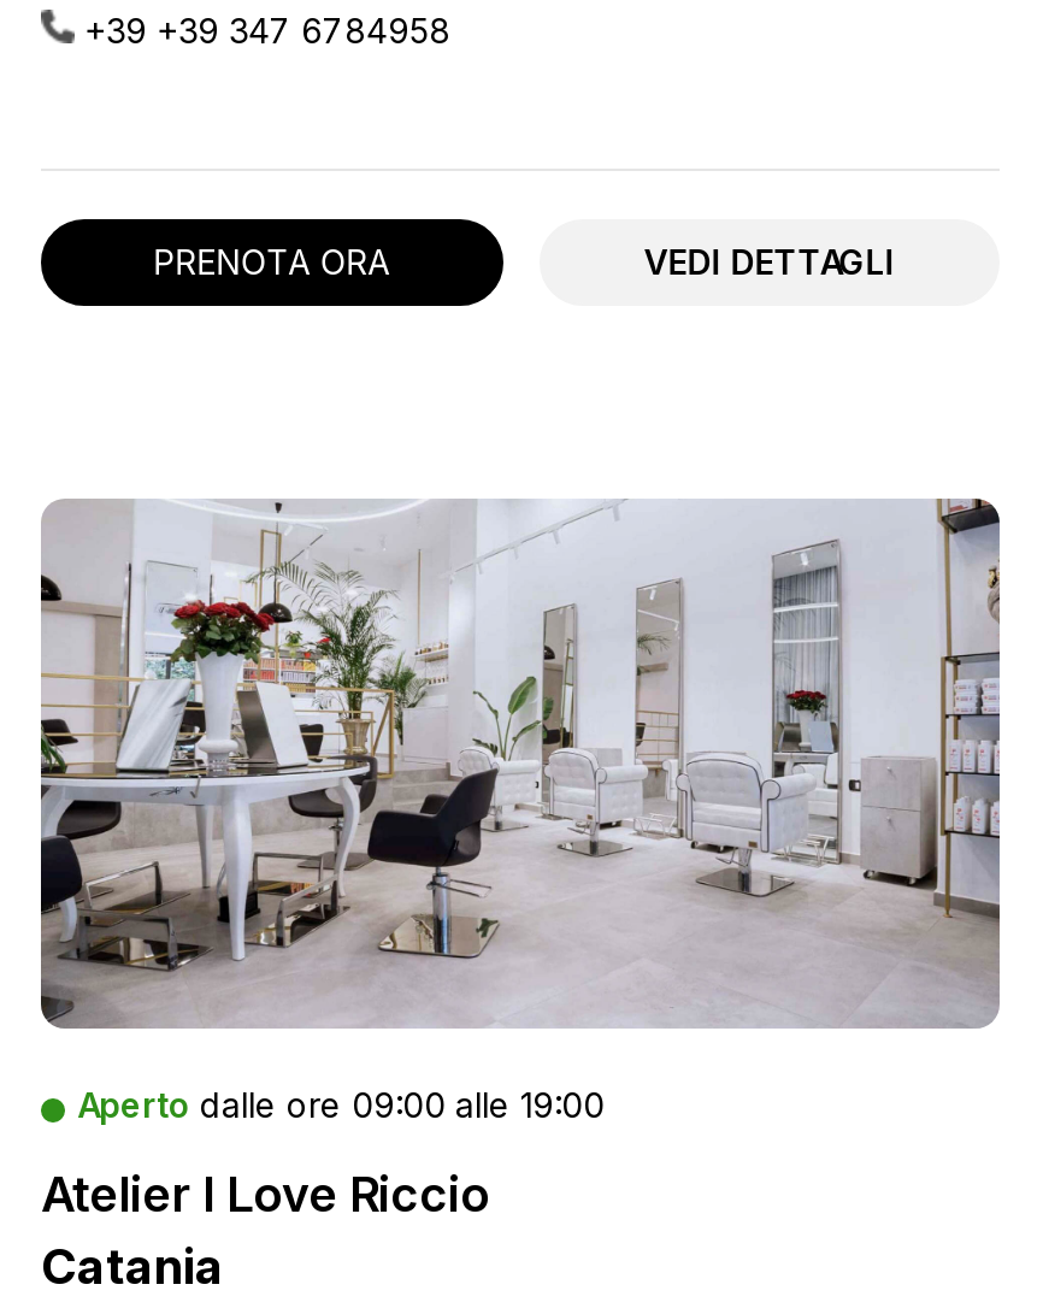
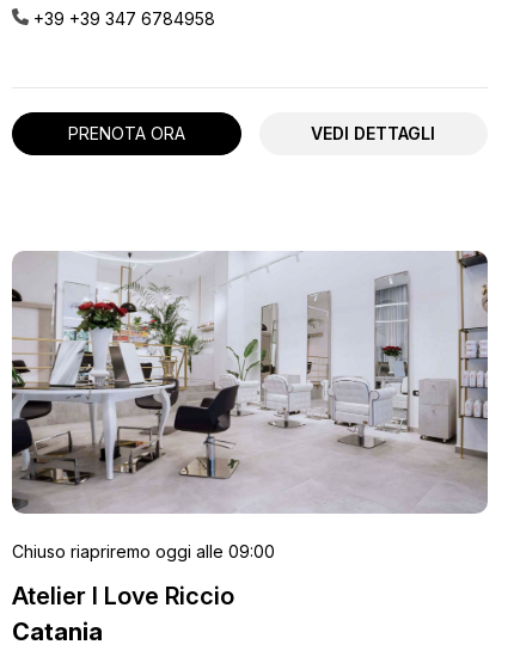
[77,1085,605,1126] Aperto dalle ore 09:00 alle 19:00 -> [12,542,275,562] Chiuso riapriremo oggi alle 09:00

